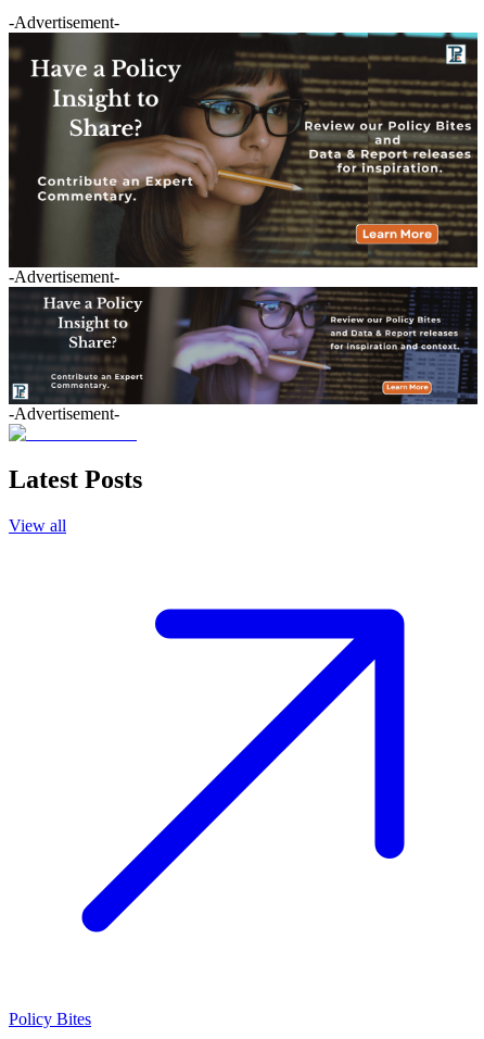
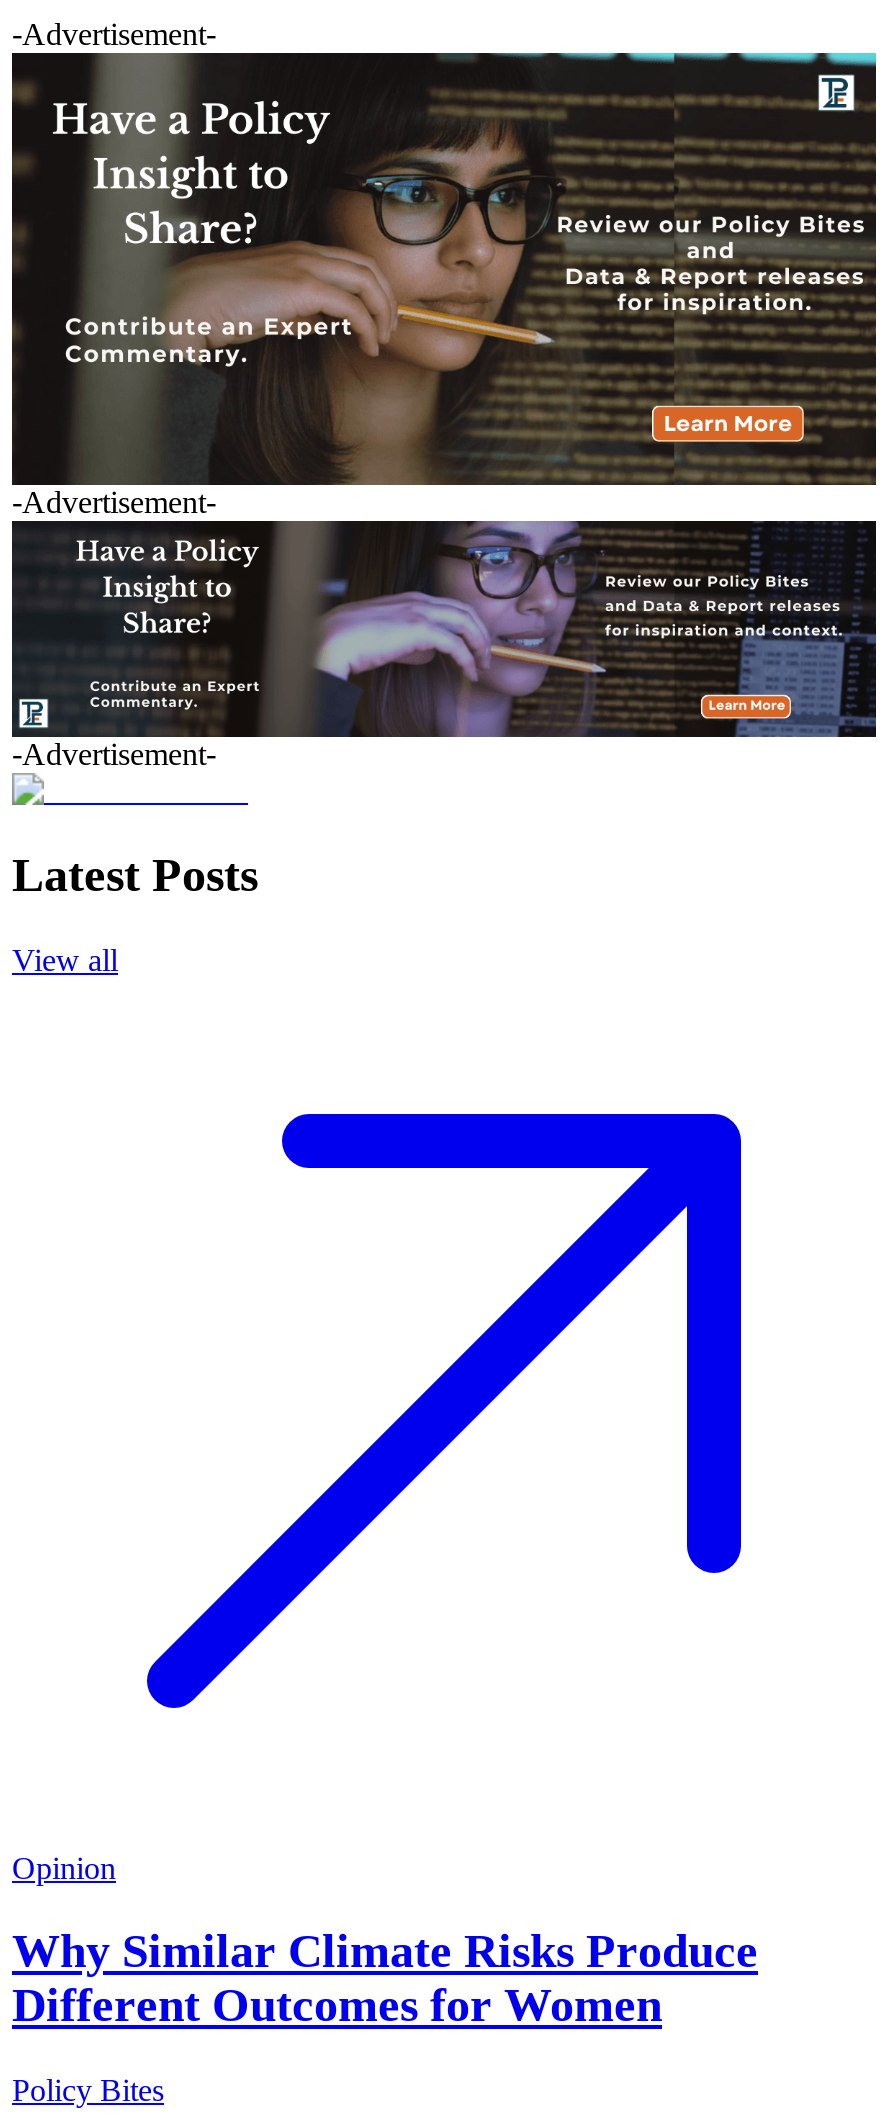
none -> [12,1850,758,2032] Opinion | Why Similar Climate Risks Produce | Different Outcomes for Women

